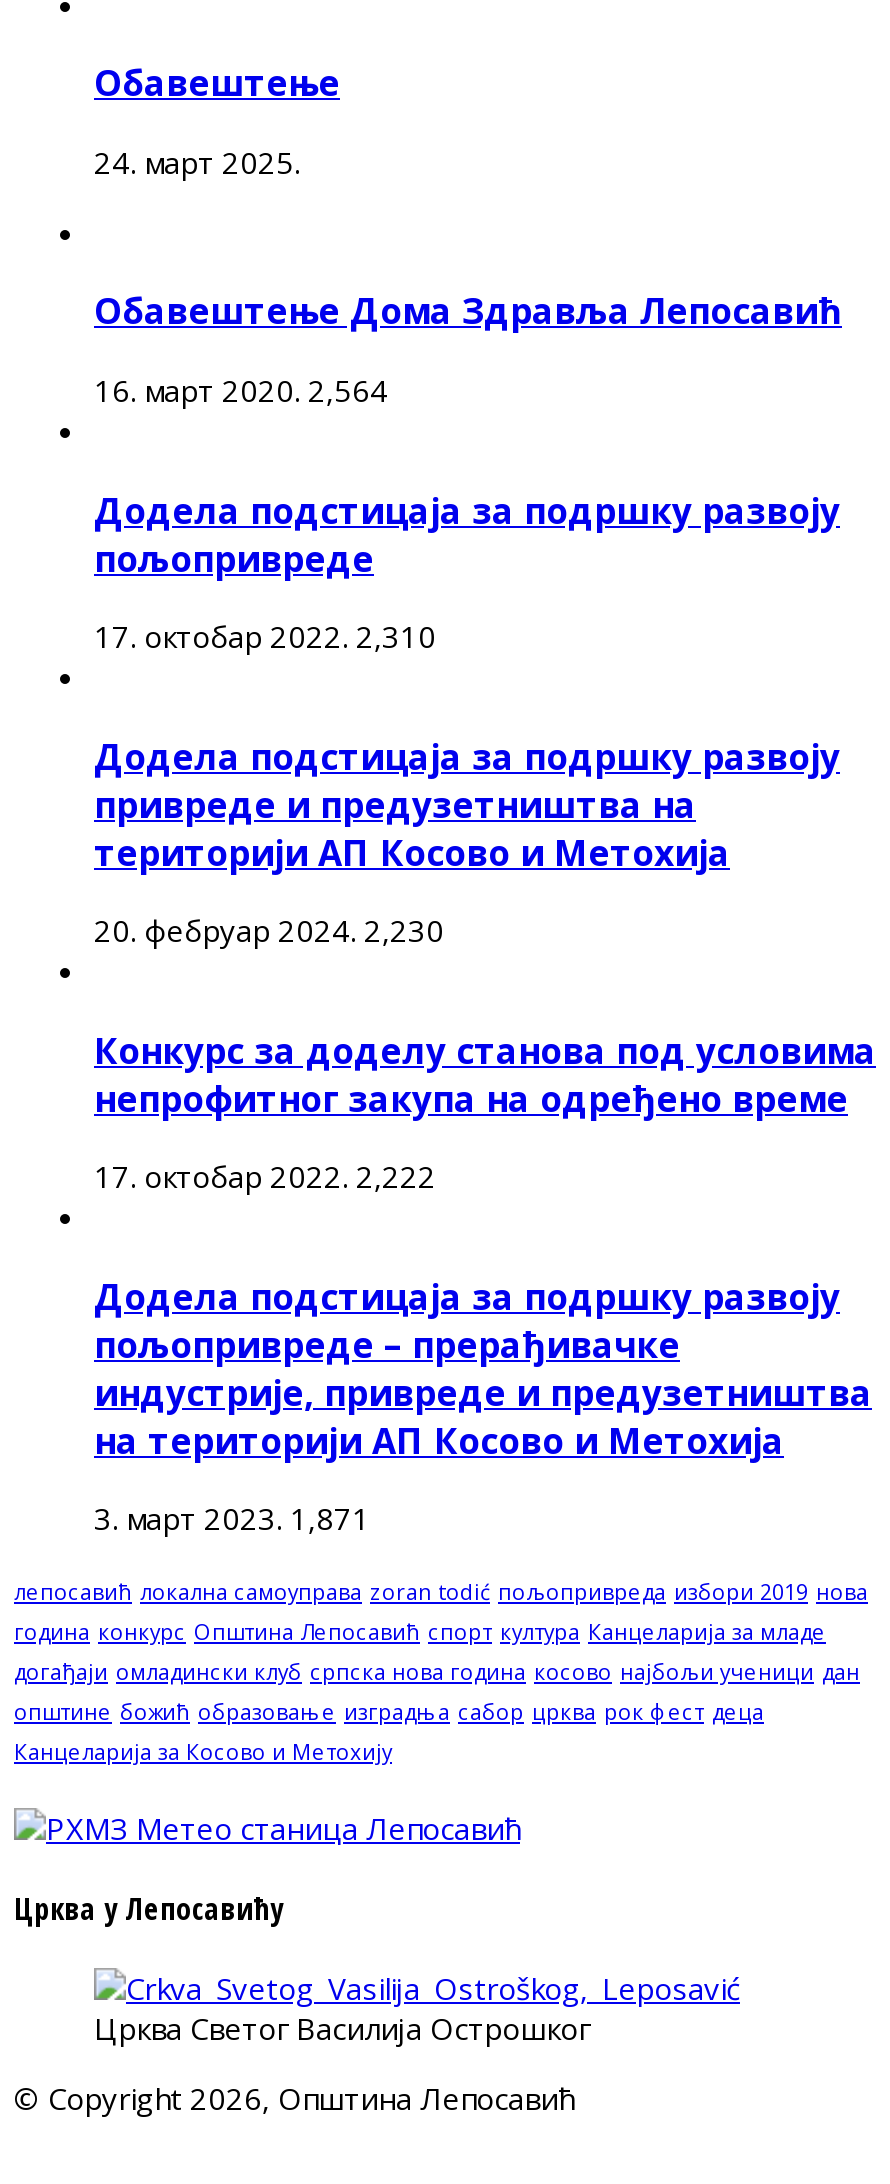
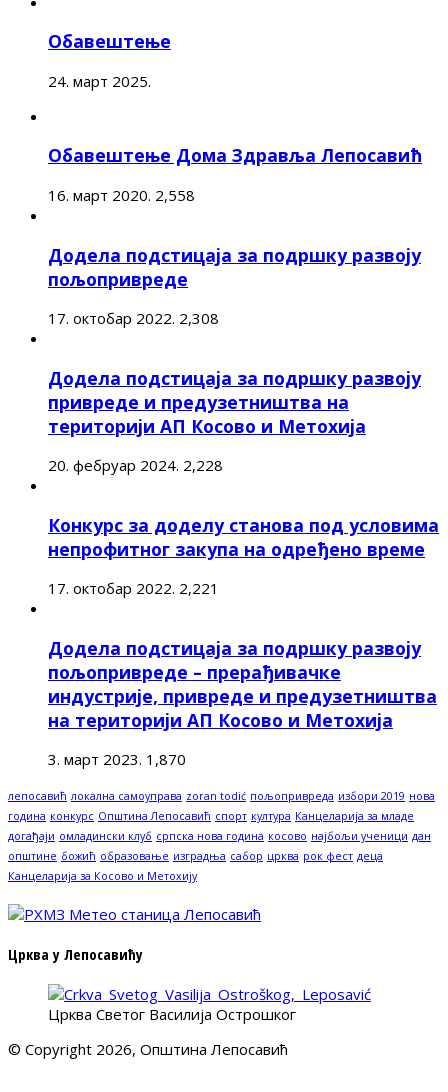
[94,370,388,410] 16. март 2020. 2,564 -> [48,185,195,205] 16. март 2020. 2,558
[94,616,436,656] 17. октобар 2022. 2,310 -> [48,308,219,328] 17. октобар 2022. 2,308
[94,910,444,950] 20. фебруар 2024. 2,230 -> [48,455,223,475] 20. фебруар 2024. 2,228
[94,1156,436,1196] 17. октобар 2022. 2,222 -> [48,578,219,598] 17. октобар 2022. 2,221
[94,1499,370,1539] 3. март 2023. 1,871 -> [48,749,186,769] 3. март 2023. 1,870

